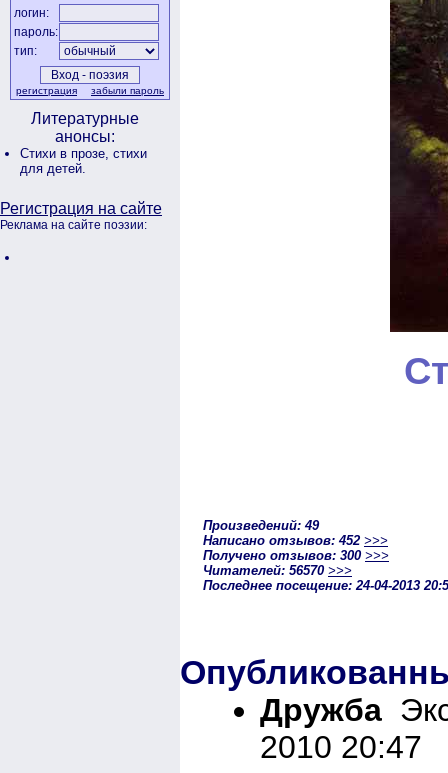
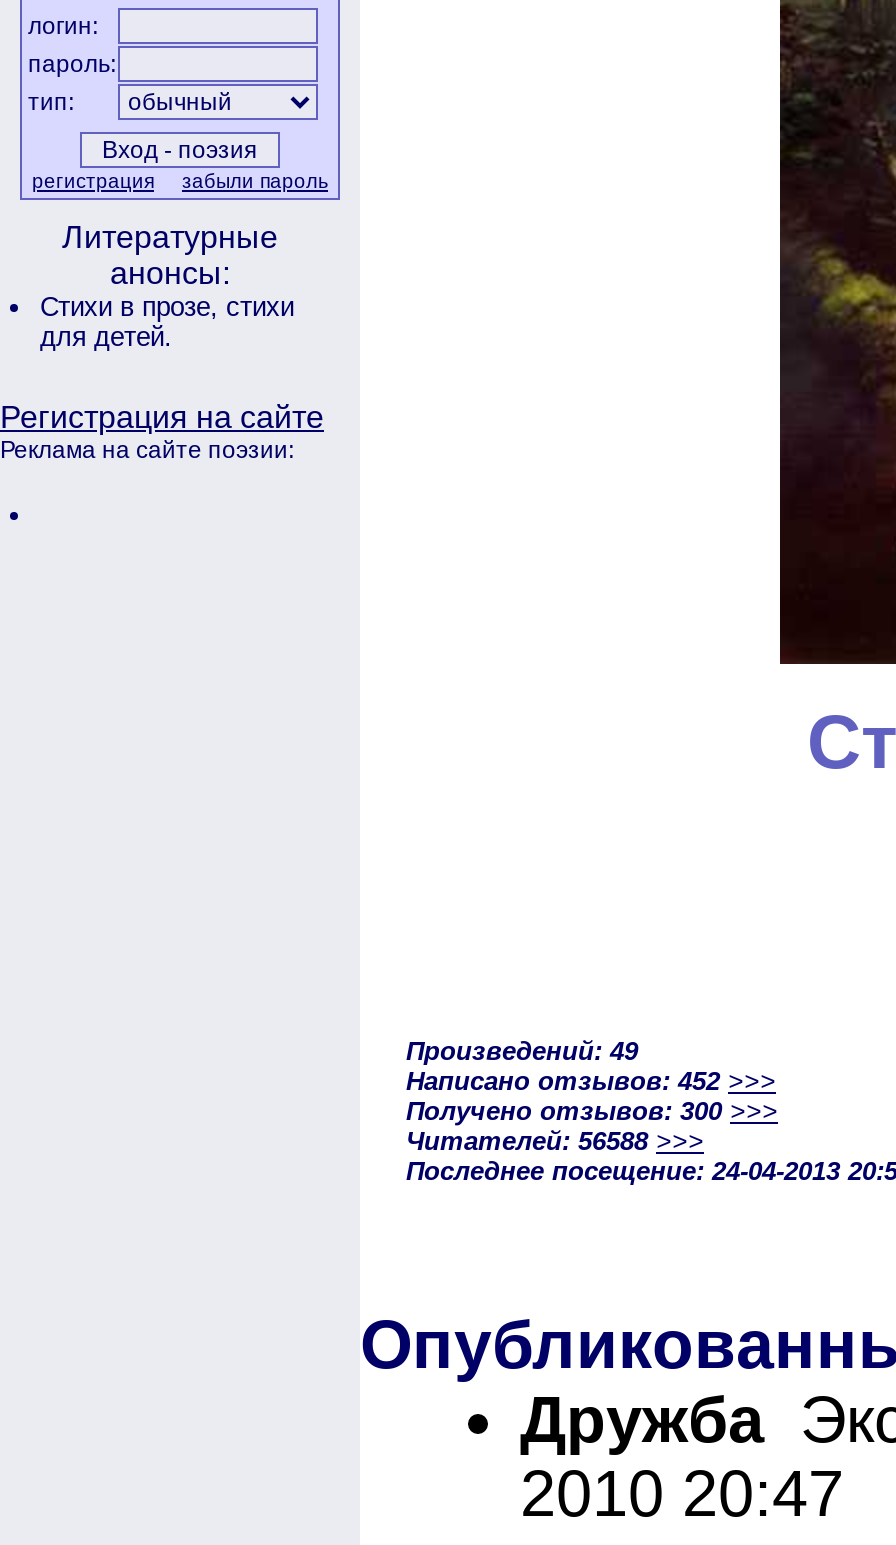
[203,563,352,578] Читателей: 56570 >>> -> [406,1125,704,1155] Читателей: 56588 >>>

